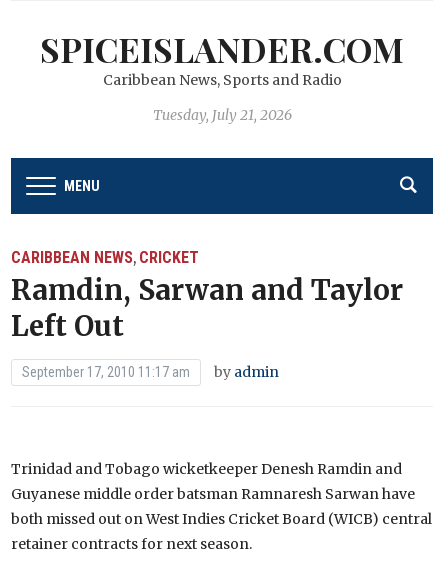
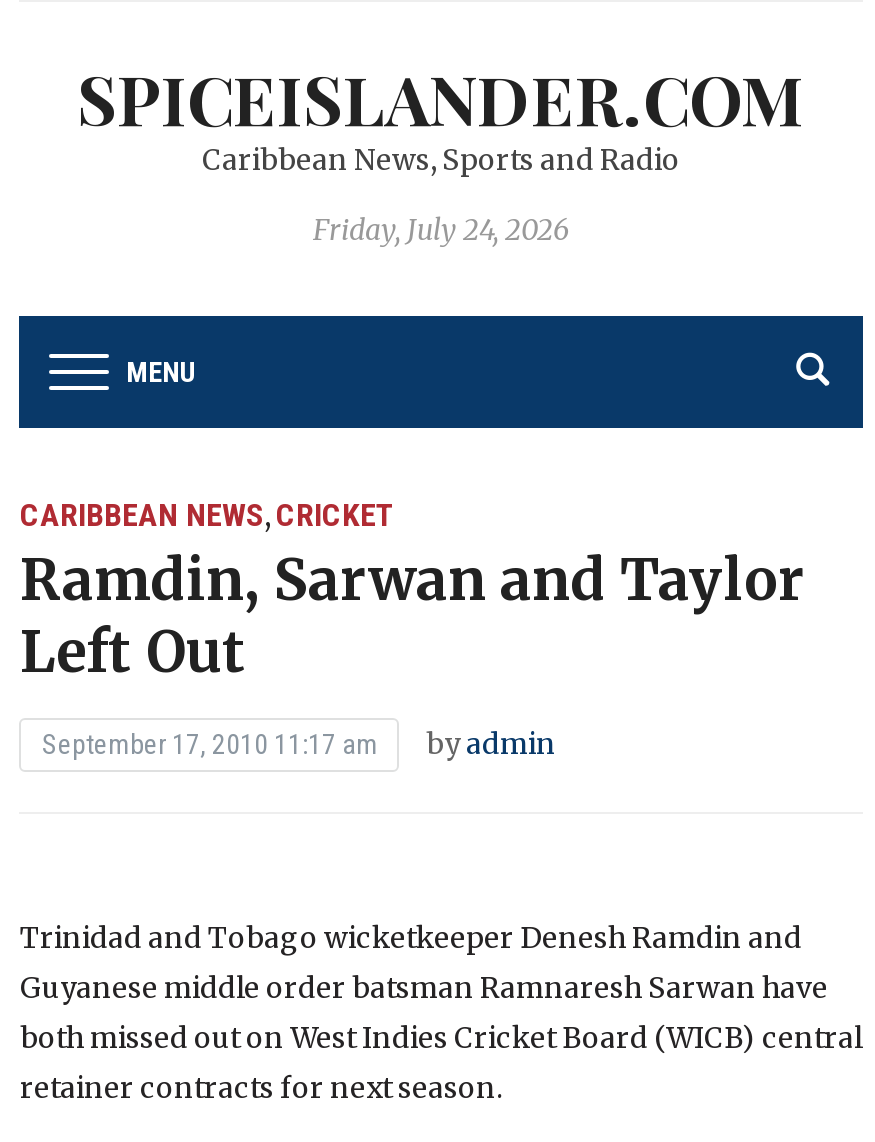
[152,106,291,124] Tuesday, July 21, 2026 -> [313,212,569,248] Friday, July 24, 2026

